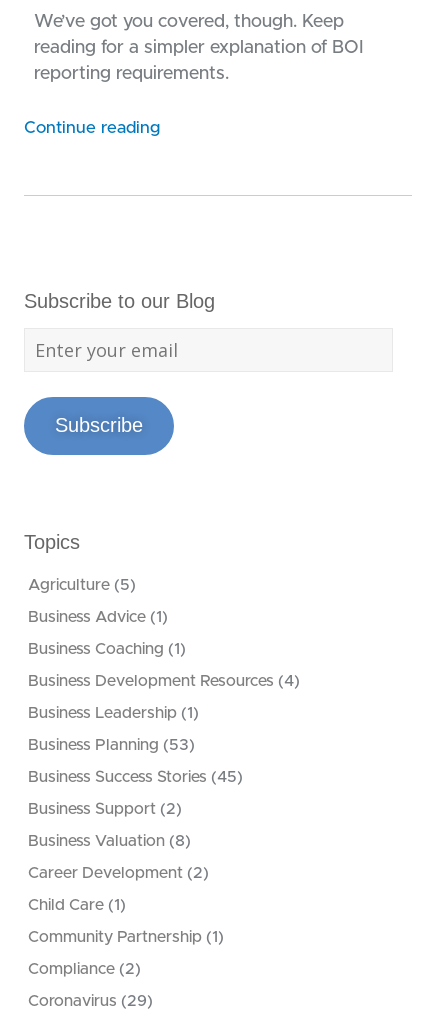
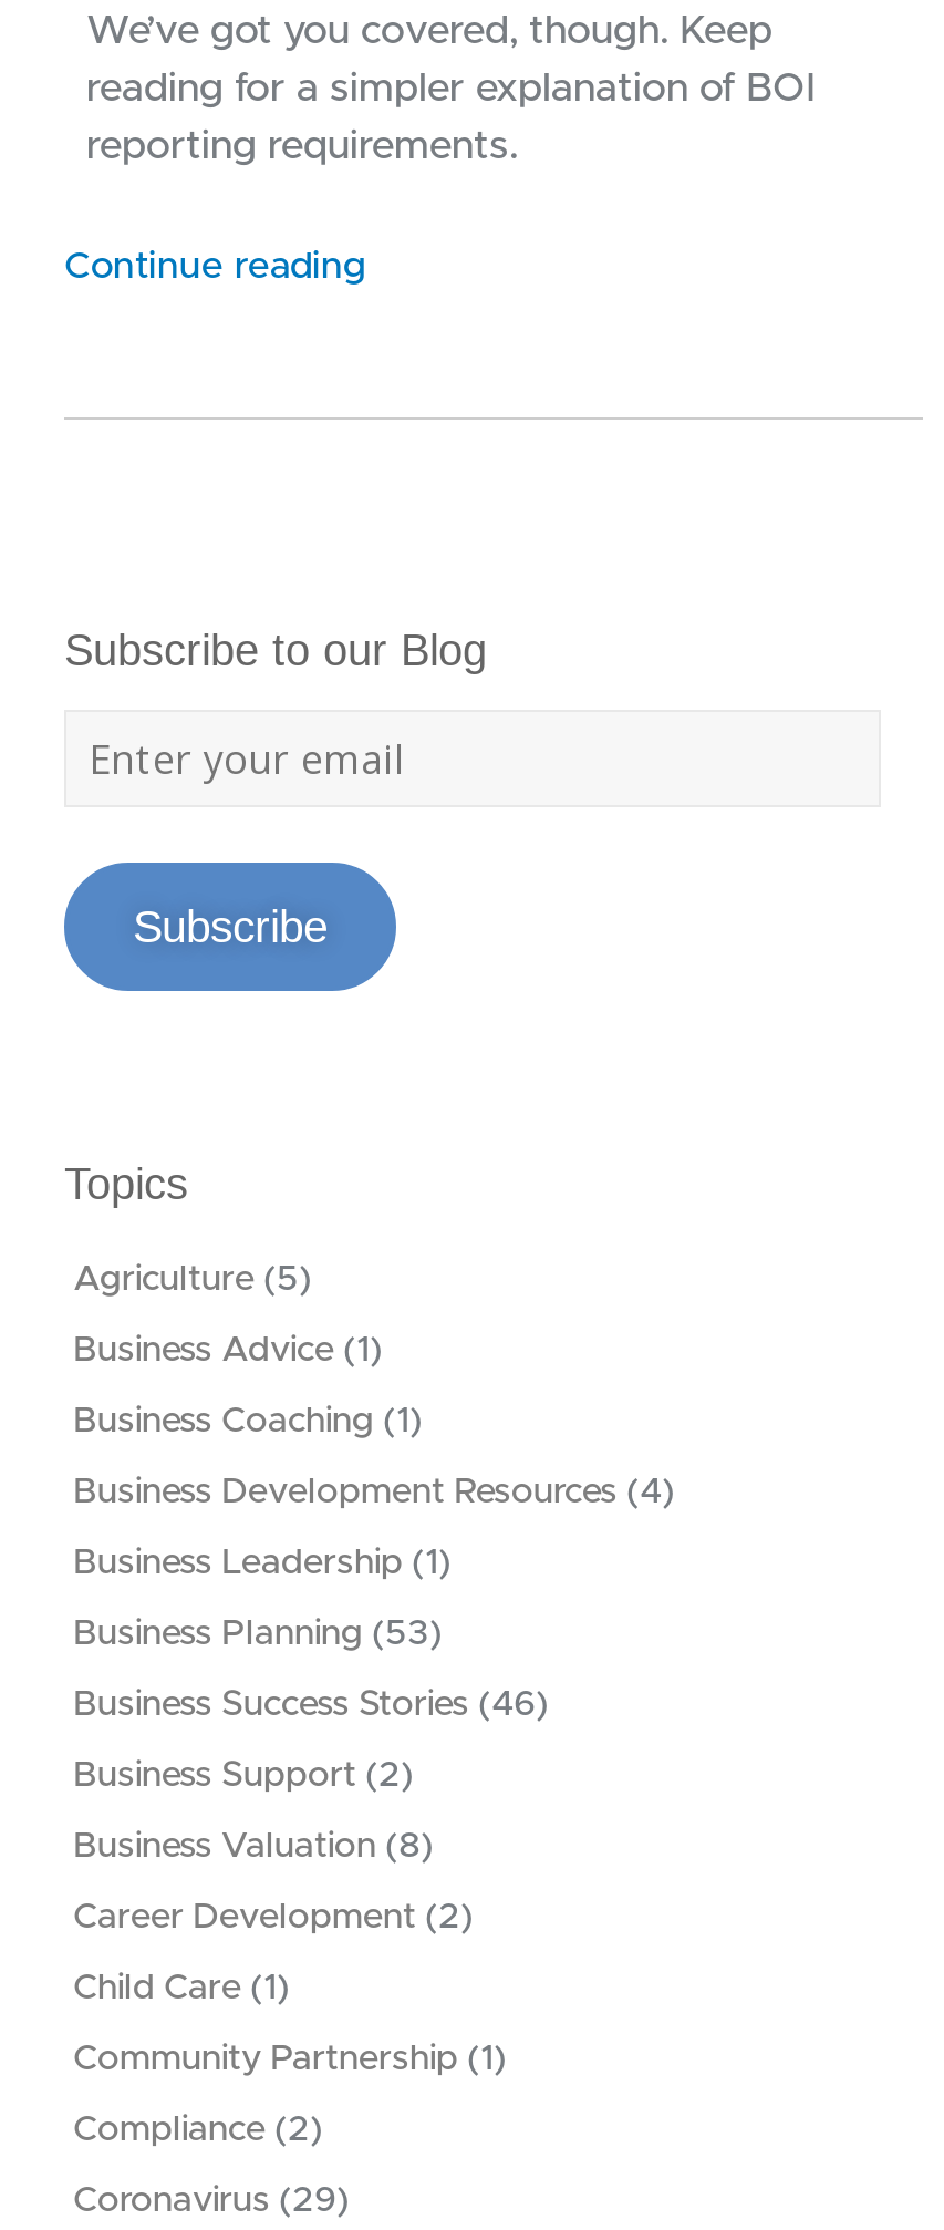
[28,769,243,785] Business Success Stories (45) -> [73,1687,549,1722] Business Success Stories (46)

